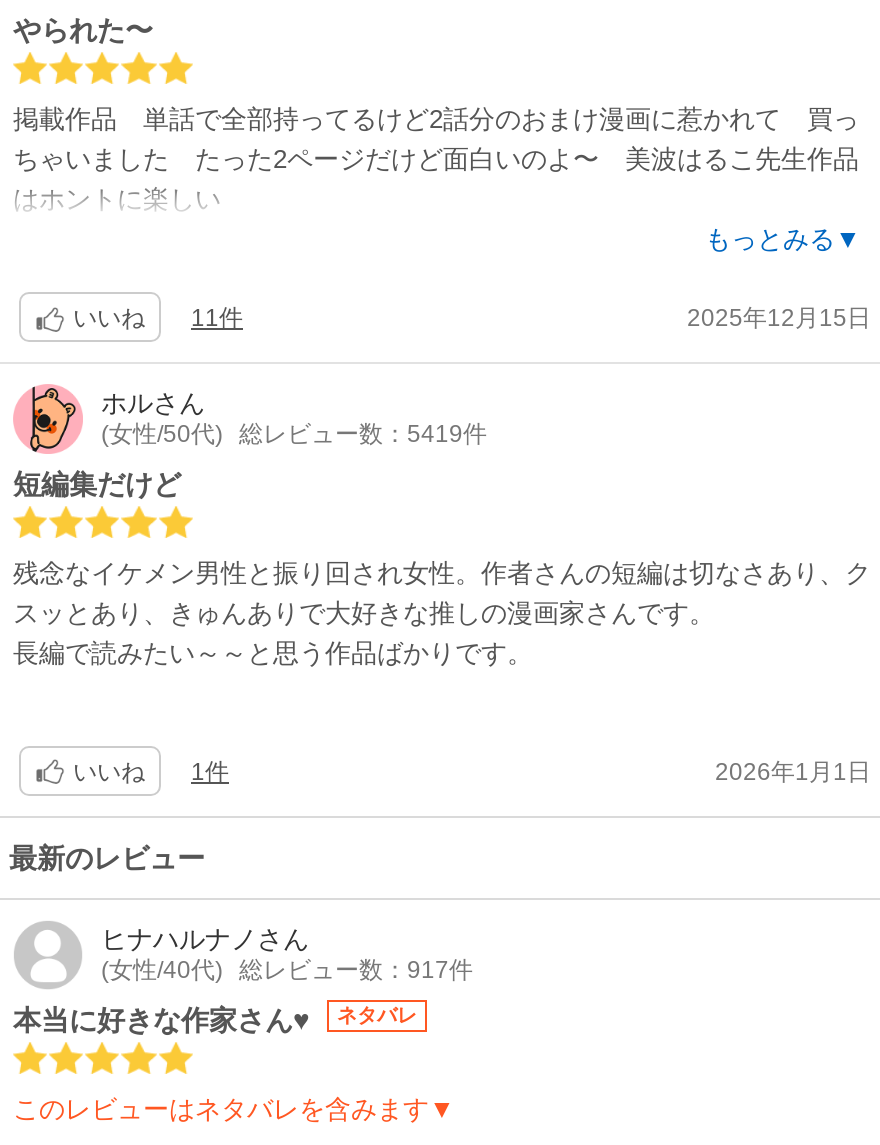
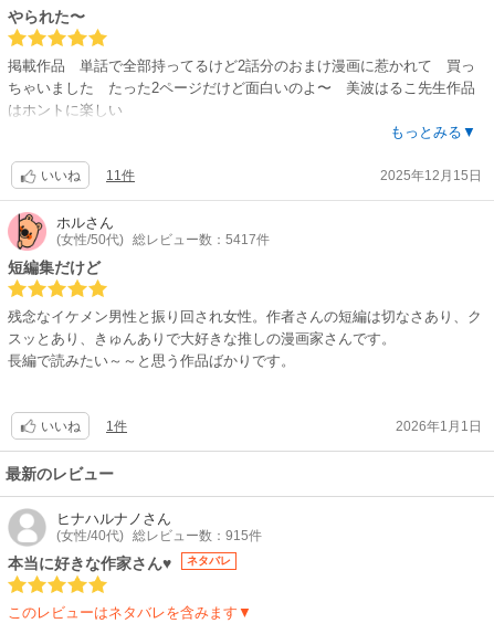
[101,421,487,449] (女性/50代) 総レビュー数：5419件 -> [56,232,270,248] (女性/50代) 総レビュー数：5417件
[101,956,473,984] (女性/40代) 総レビュー数：917件 -> [56,528,262,544] (女性/40代) 総レビュー数：915件

